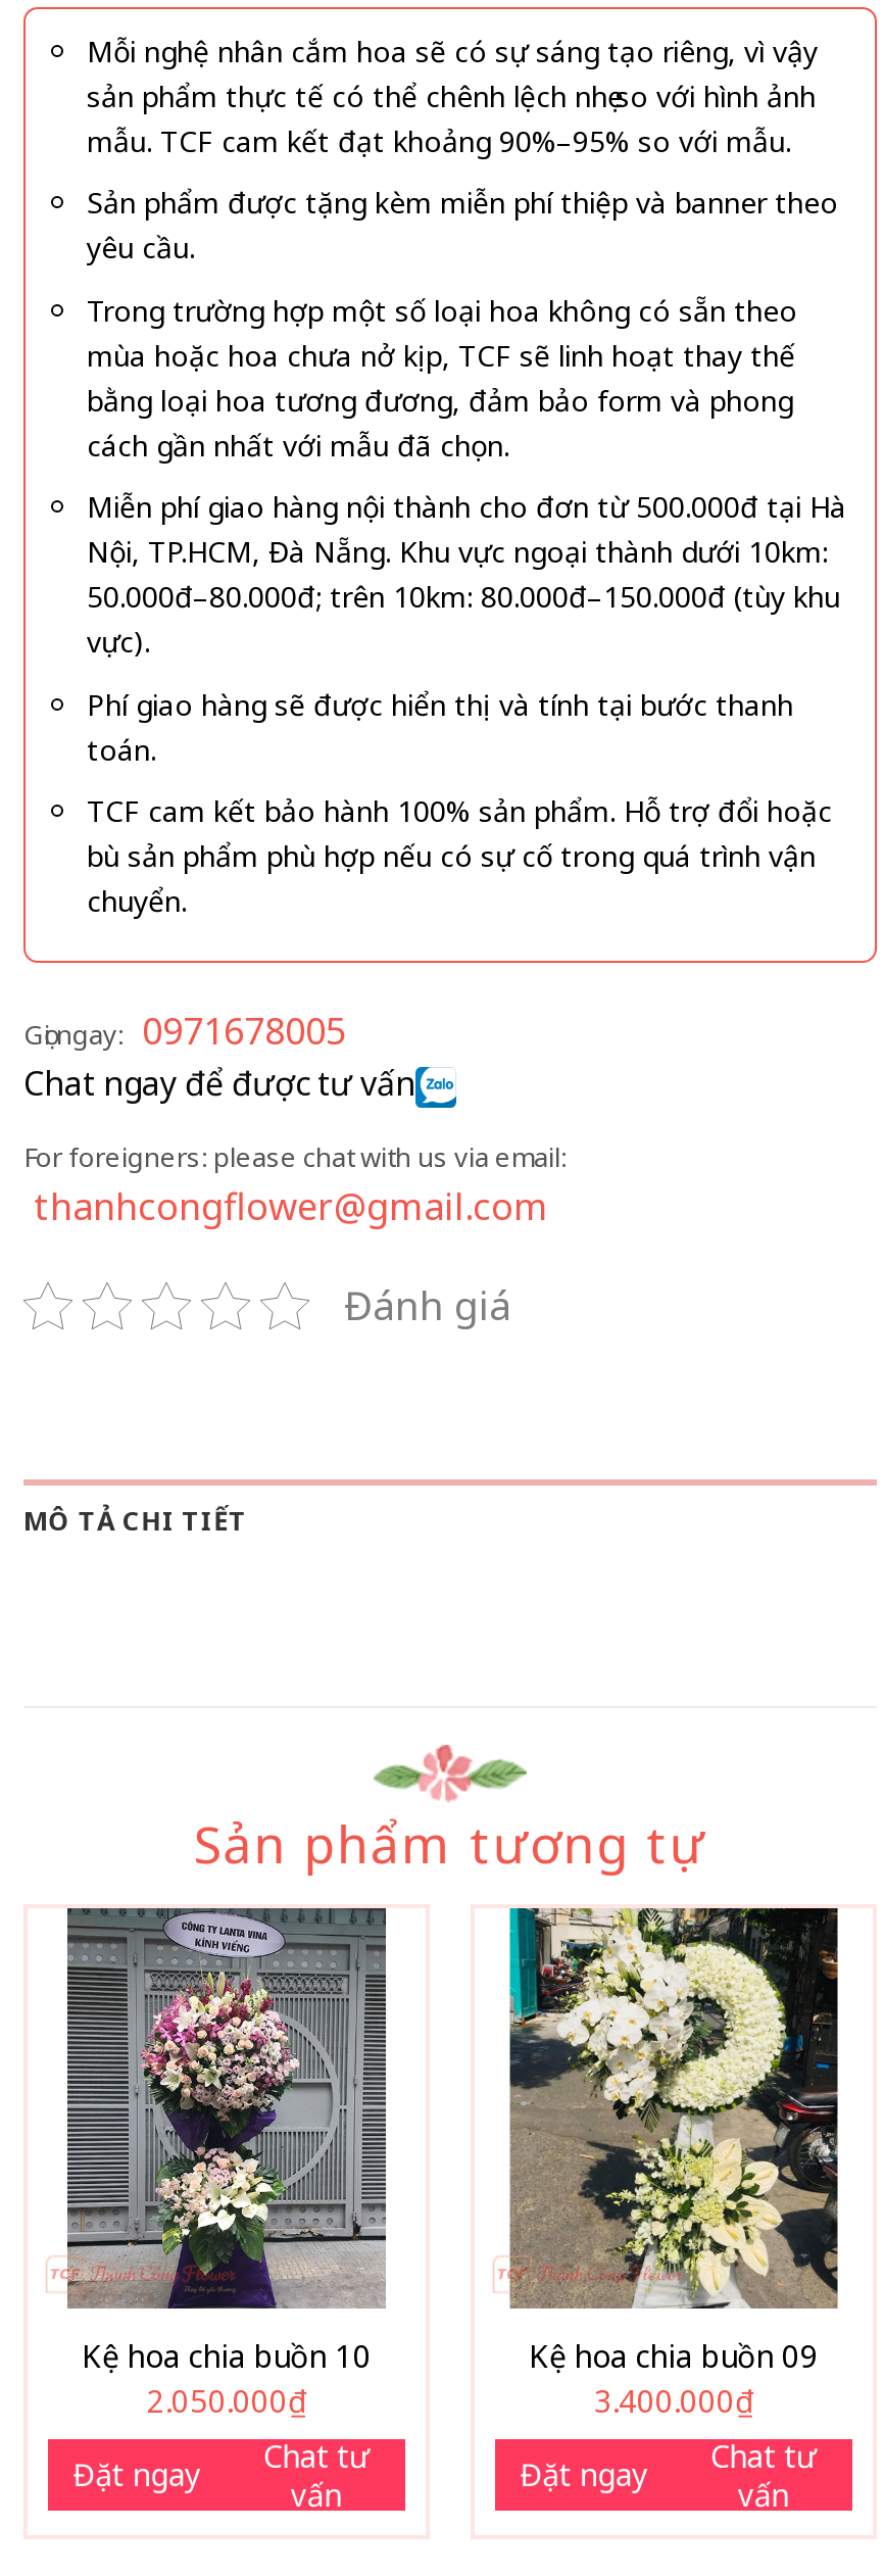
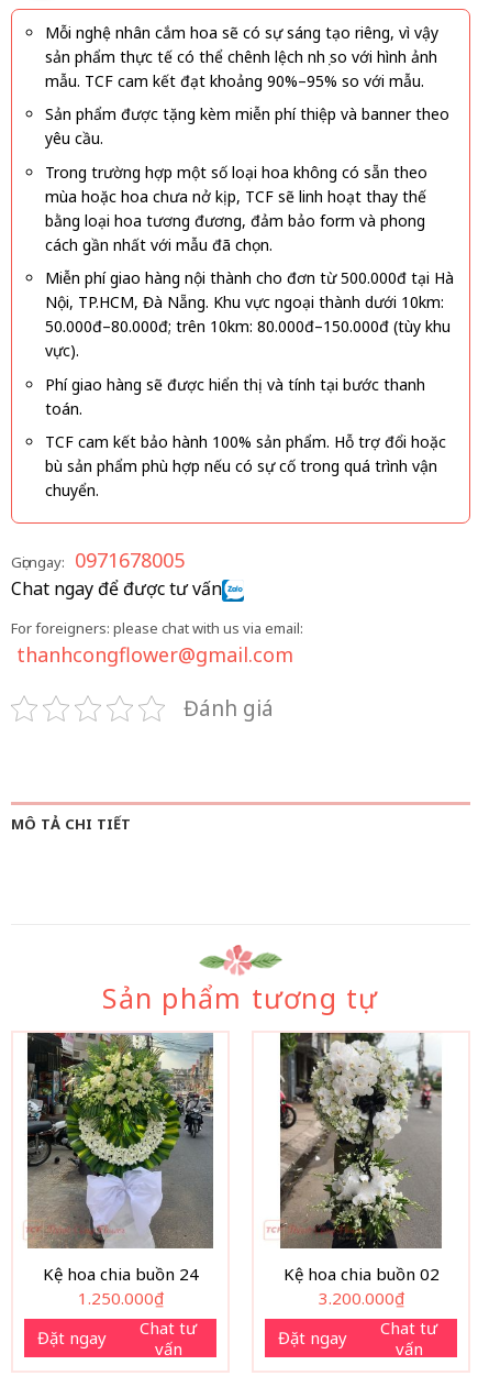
[54,1906,399,2376] [image] | Kệ hoa chia buồn 10 -> [26,1032,214,1285] [image] | Kệ hoa chia buồn 24
[507,1906,840,2376] [image] | Kệ hoa chia buồn 09 -> [273,1032,449,1285] [image] | Kệ hoa chia buồn 02
[147,2379,306,2420] 2.050.000₫ -> [77,1286,163,1308] 1.250.000₫
[594,2379,753,2420] 3.400.000₫ -> [318,1286,404,1308] 3.200.000₫

